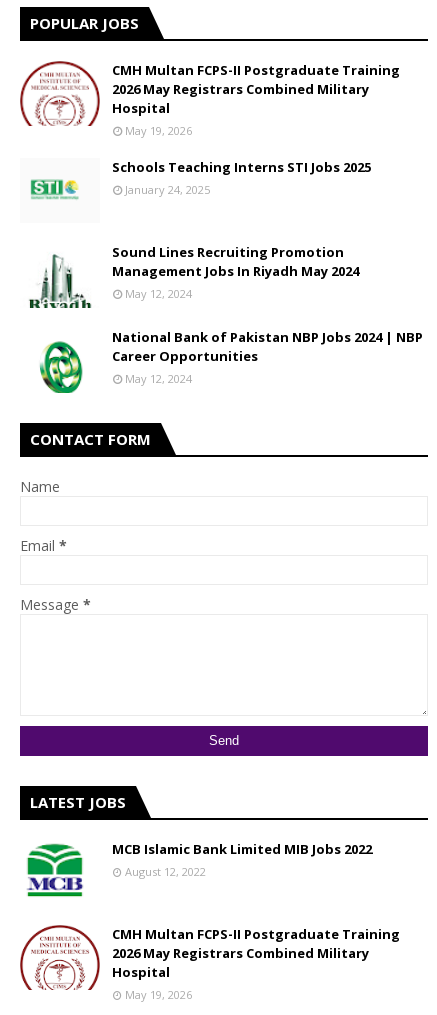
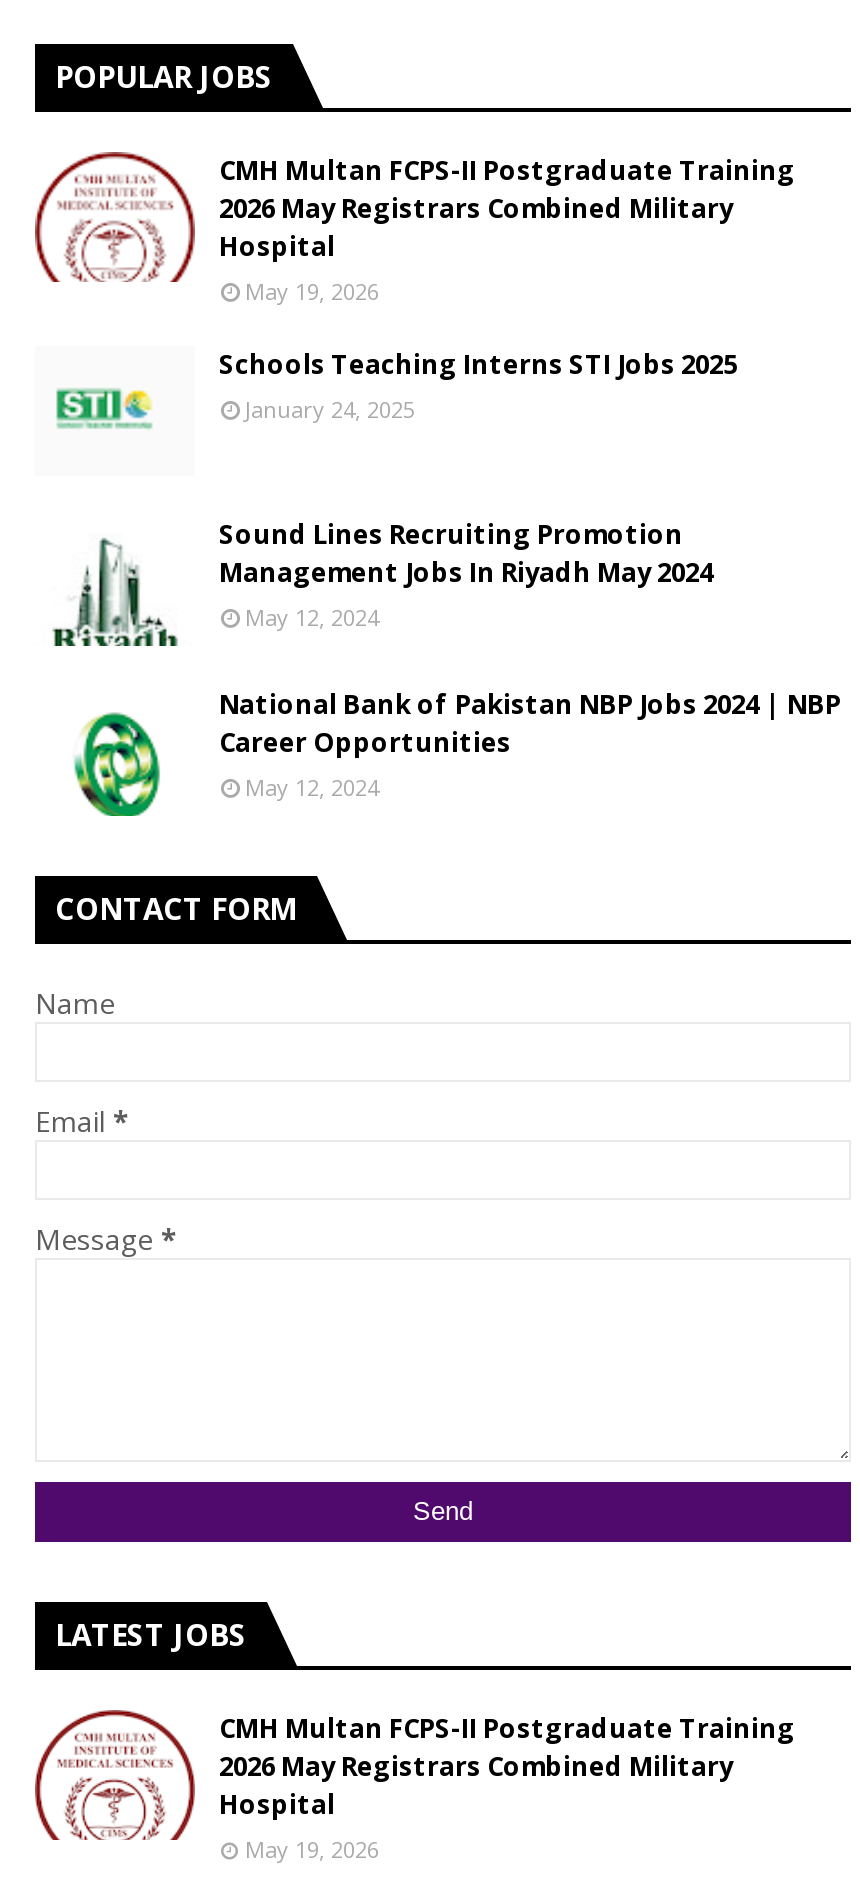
[20,840,372,905] [image] | MCB Islamic Bank Limited MIB Jobs 2022 | August 12, 2022 -> none

